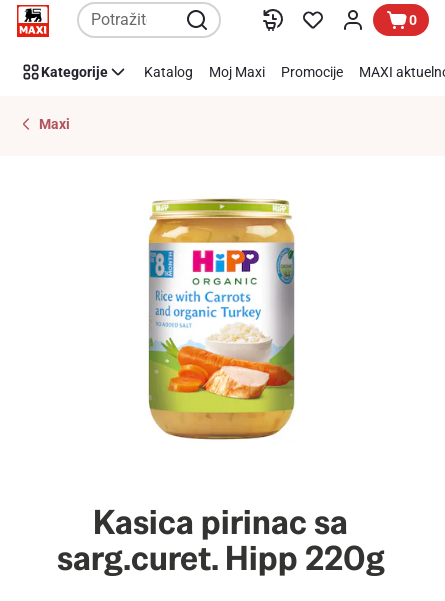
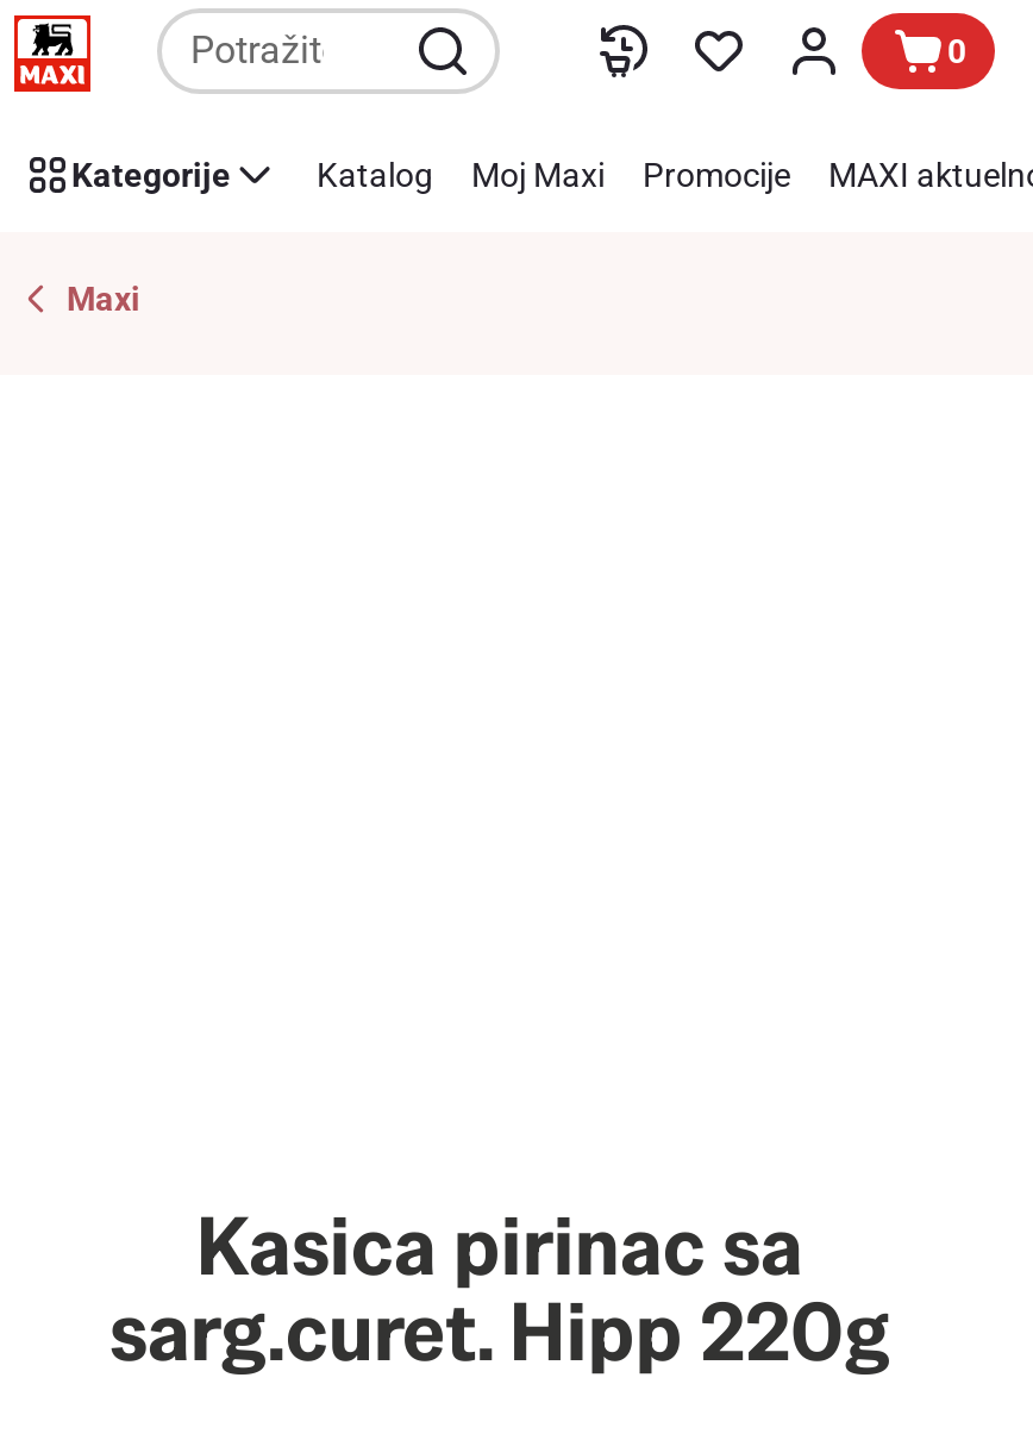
[148,198,296,441] [image] -> none

